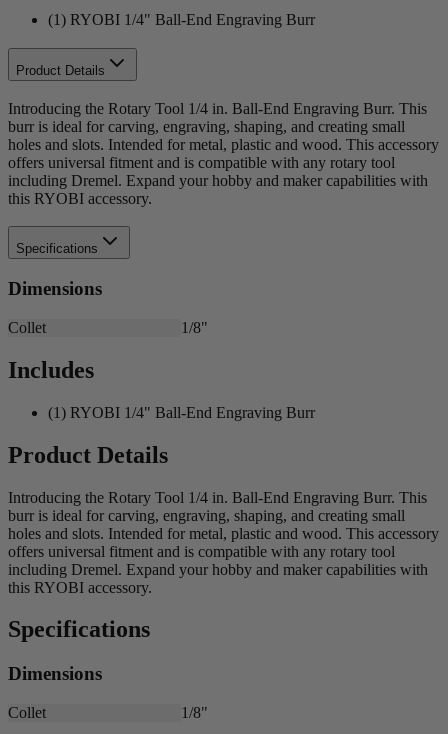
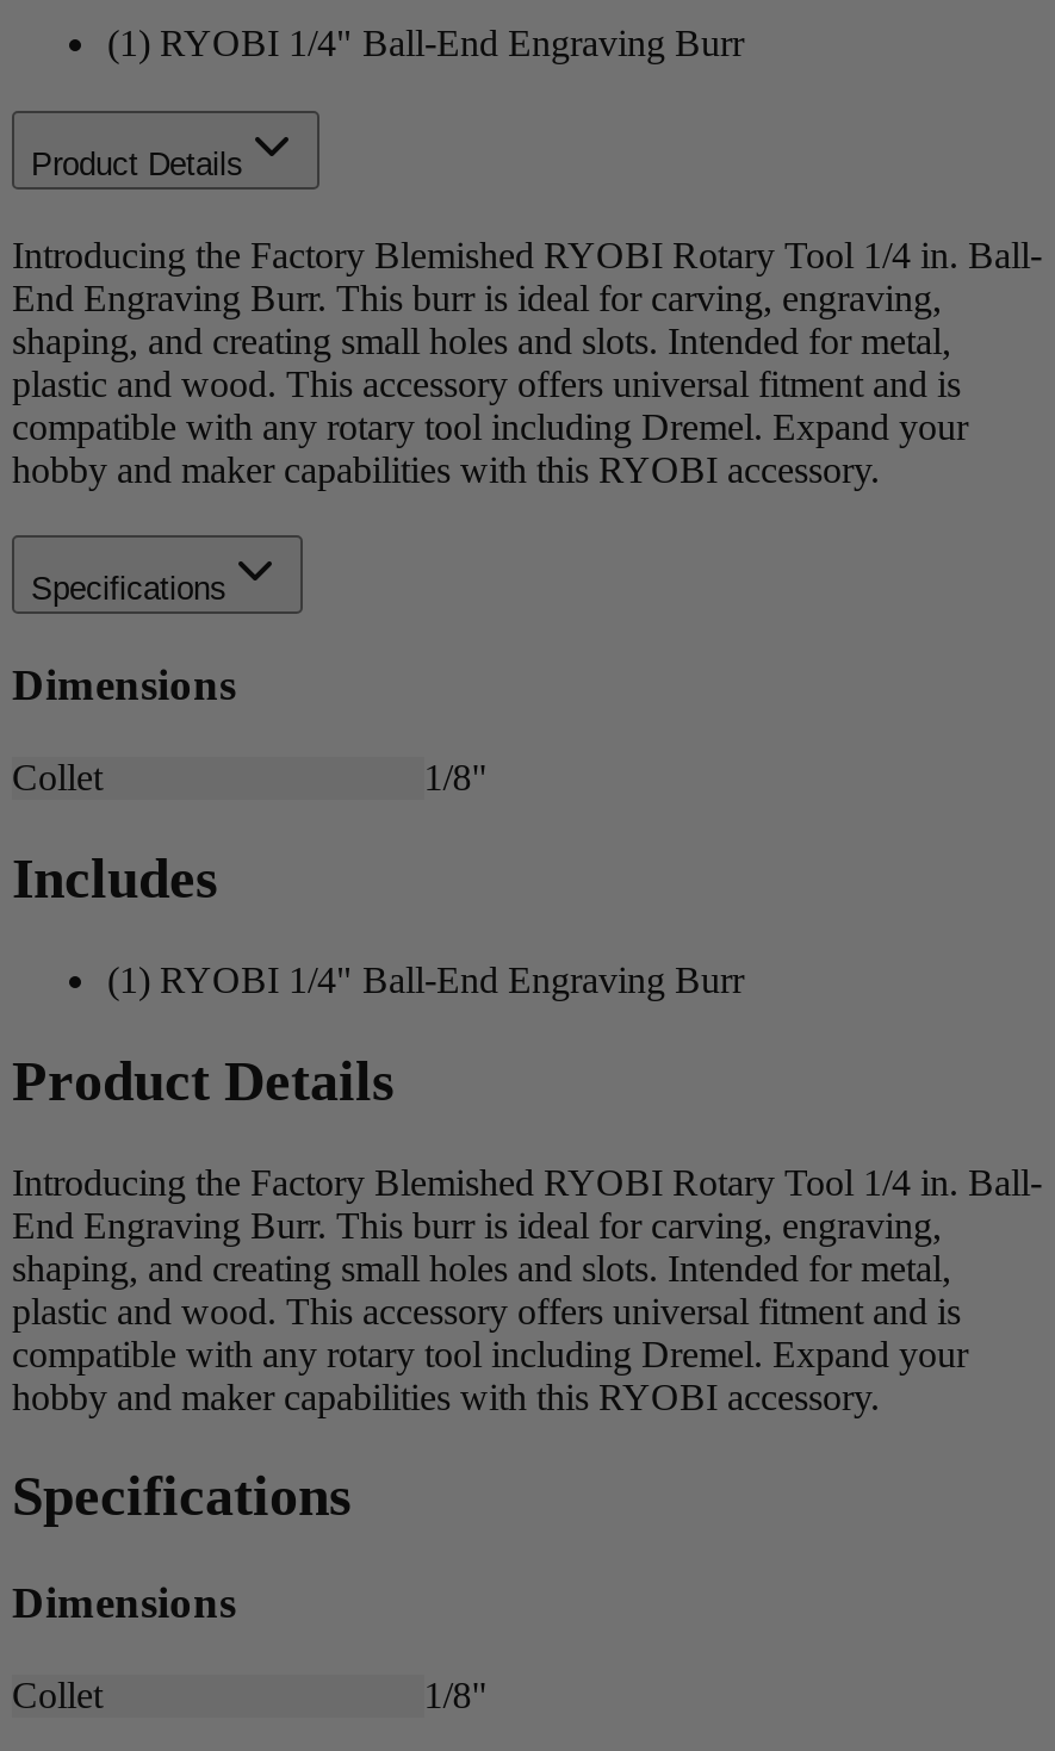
[8,100,439,207] Introducing the Rotary Tool 1/4 in. Ball-End Engraving Burr. This | burr is ideal for carving, engraving, shaping, and creating small | holes and slots. Intended for metal, plastic and wood. This accessory | offers universal fitment and is compatible with any rotary tool | including Dremel. Expand your hobby and maker capabilities with | this RYOBI accessory. -> [12,234,1042,489] Introducing the Factory Blemished RYOBI Rotary Tool 1/4 in. Ball- | End Engraving Burr. This burr is ideal for carving, engraving, | shaping, and creating small holes and slots. Intended for metal, | plastic and wood. This accessory offers universal fitment and is | compatible with any rotary tool including Dremel. Expand your | hobby and maker capabilities with this RYOBI accessory.
[8,488,439,595] Introducing the Rotary Tool 1/4 in. Ball-End Engraving Burr. This | burr is ideal for carving, engraving, shaping, and creating small | holes and slots. Intended for metal, plastic and wood. This accessory | offers universal fitment and is compatible with any rotary tool | including Dremel. Expand your hobby and maker capabilities with | this RYOBI accessory. -> [12,1161,1042,1416] Introducing the Factory Blemished RYOBI Rotary Tool 1/4 in. Ball- | End Engraving Burr. This burr is ideal for carving, engraving, | shaping, and creating small holes and slots. Intended for metal, | plastic and wood. This accessory offers universal fitment and is | compatible with any rotary tool including Dremel. Expand your | hobby and maker capabilities with this RYOBI accessory.

